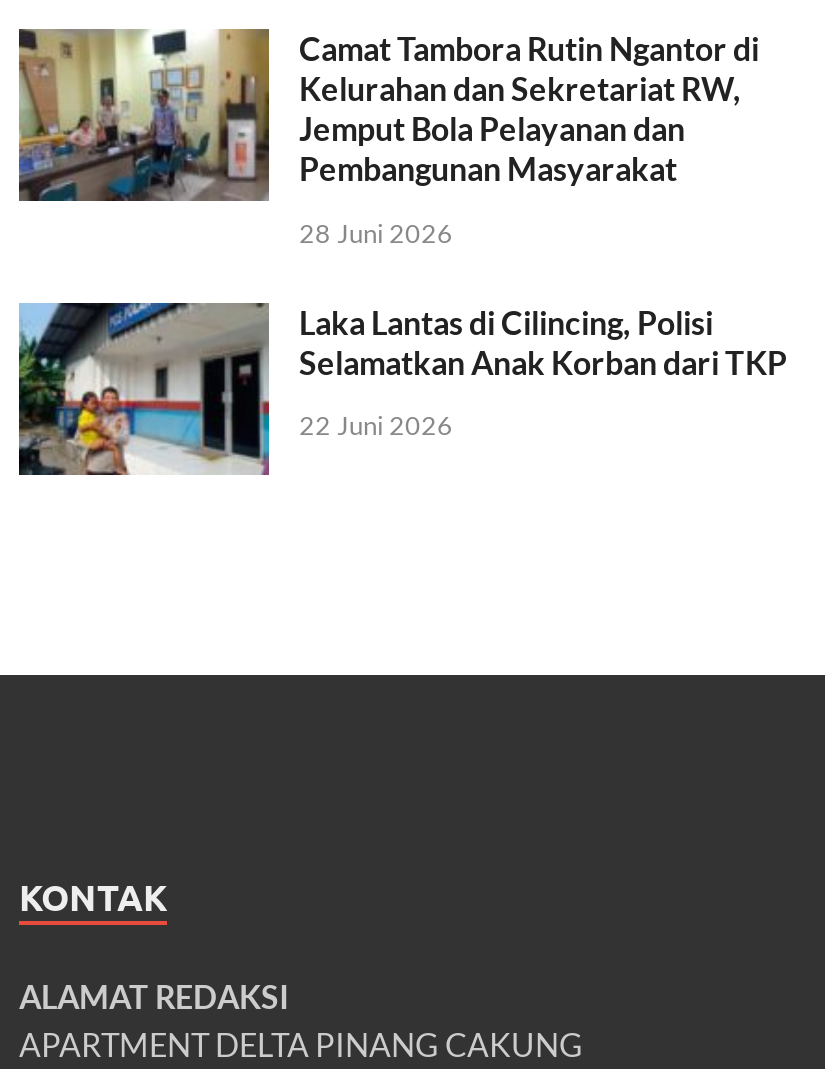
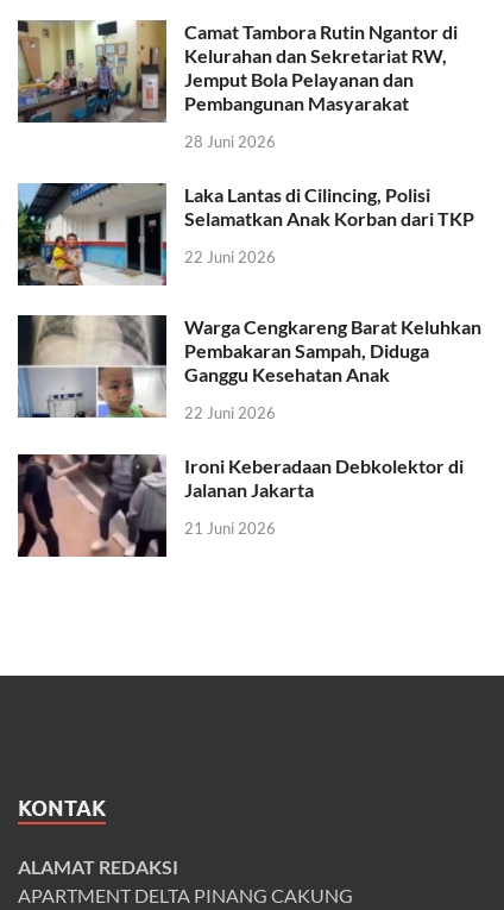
none -> [17,314,481,537] [image] | Warga Cengkareng Barat Keluhkan | Pembakaran Sampah, Diduga | Ganggu Kesehatan Anak | 22 Juni 2026 | Ironi Keberadaan Debkolektor di | Jalanan Jakarta | 21 Juni 2026
none -> [17,453,168,558] [image]

